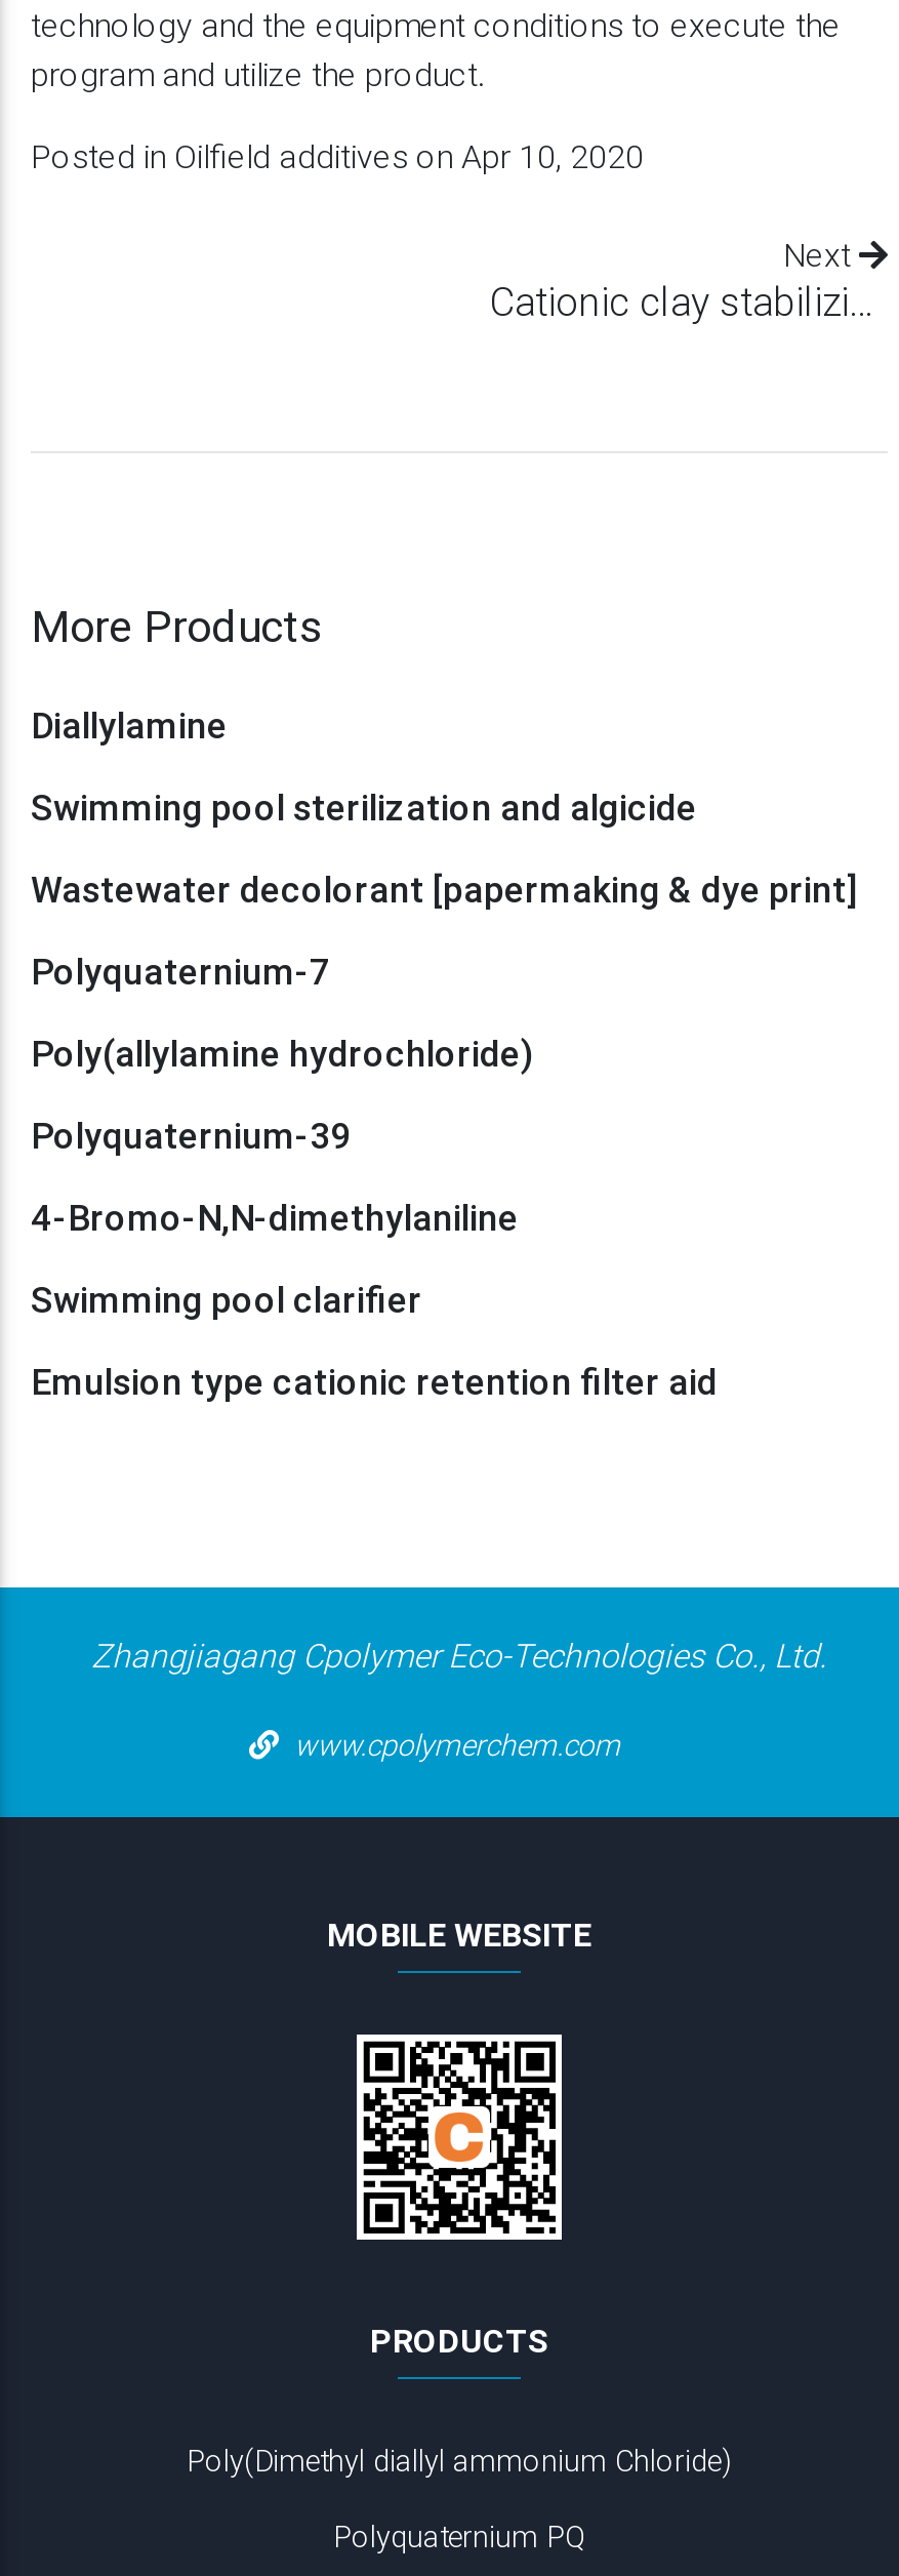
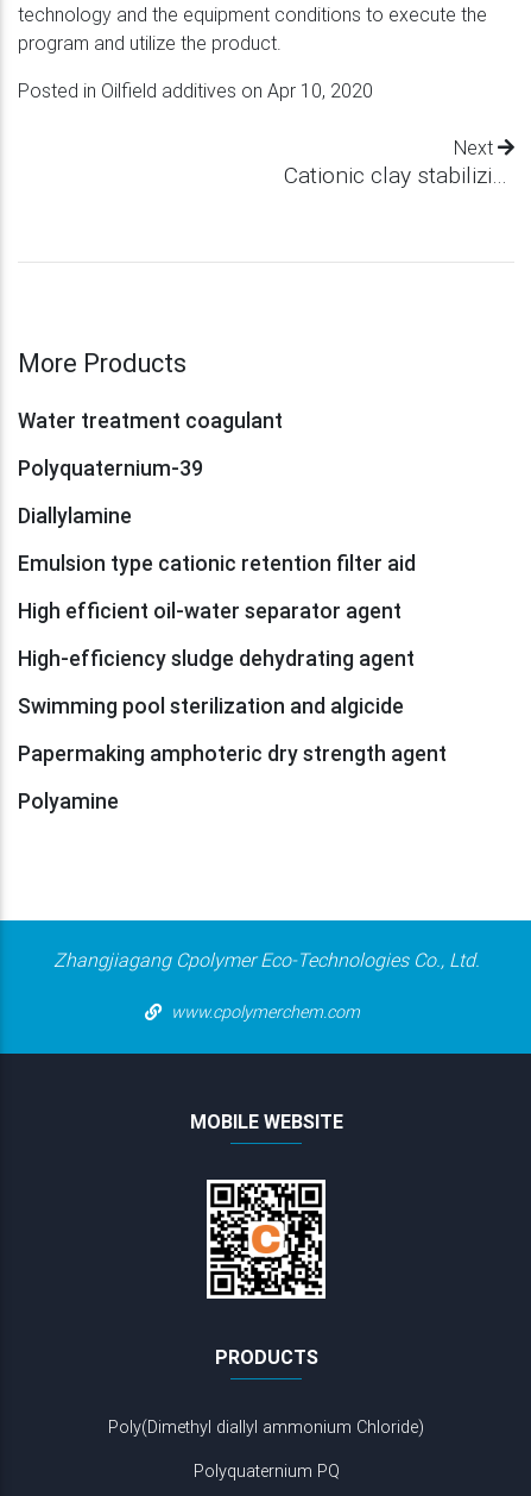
moved [31,701,228,749] -> [18,502,132,529]: Diallylamine
moved [31,783,697,831] -> [18,692,404,719]: Swimming pool sterilization and algicide
[31,866,857,1077] Wastewater decolorant [papermaking & dye print] | Polyquaternium-7 | Poly(allylamine hydrochloride) -> [18,407,283,434] Water treatment coagulant
moved [31,1112,351,1159] -> [18,454,203,482]: Polyquaternium-39
[31,1194,519,1323] 4-Bromo-N,N-dimethylaniline | Swimming pool clarifier -> none
moved [31,1358,718,1405] -> [18,549,416,577]: Emulsion type cationic retention filter aid
none -> [18,597,447,815] High efficient oil-water separator agent | High-efficiency sludge dehydrating agent | Papermaking amphoteric dry strength agent | Polyamine

